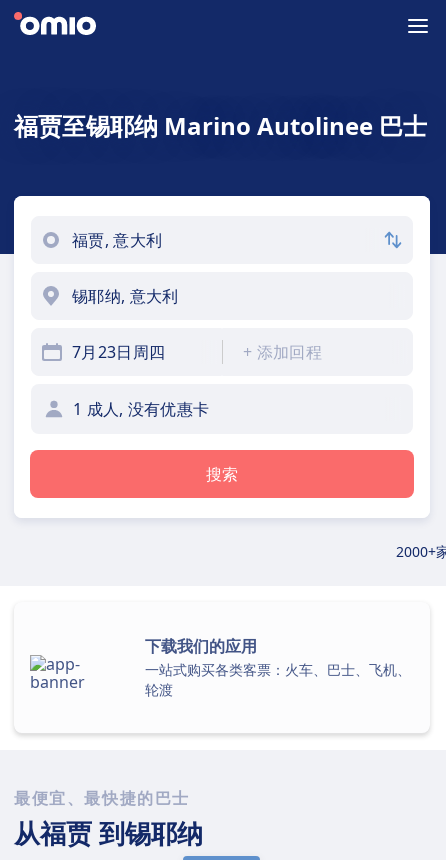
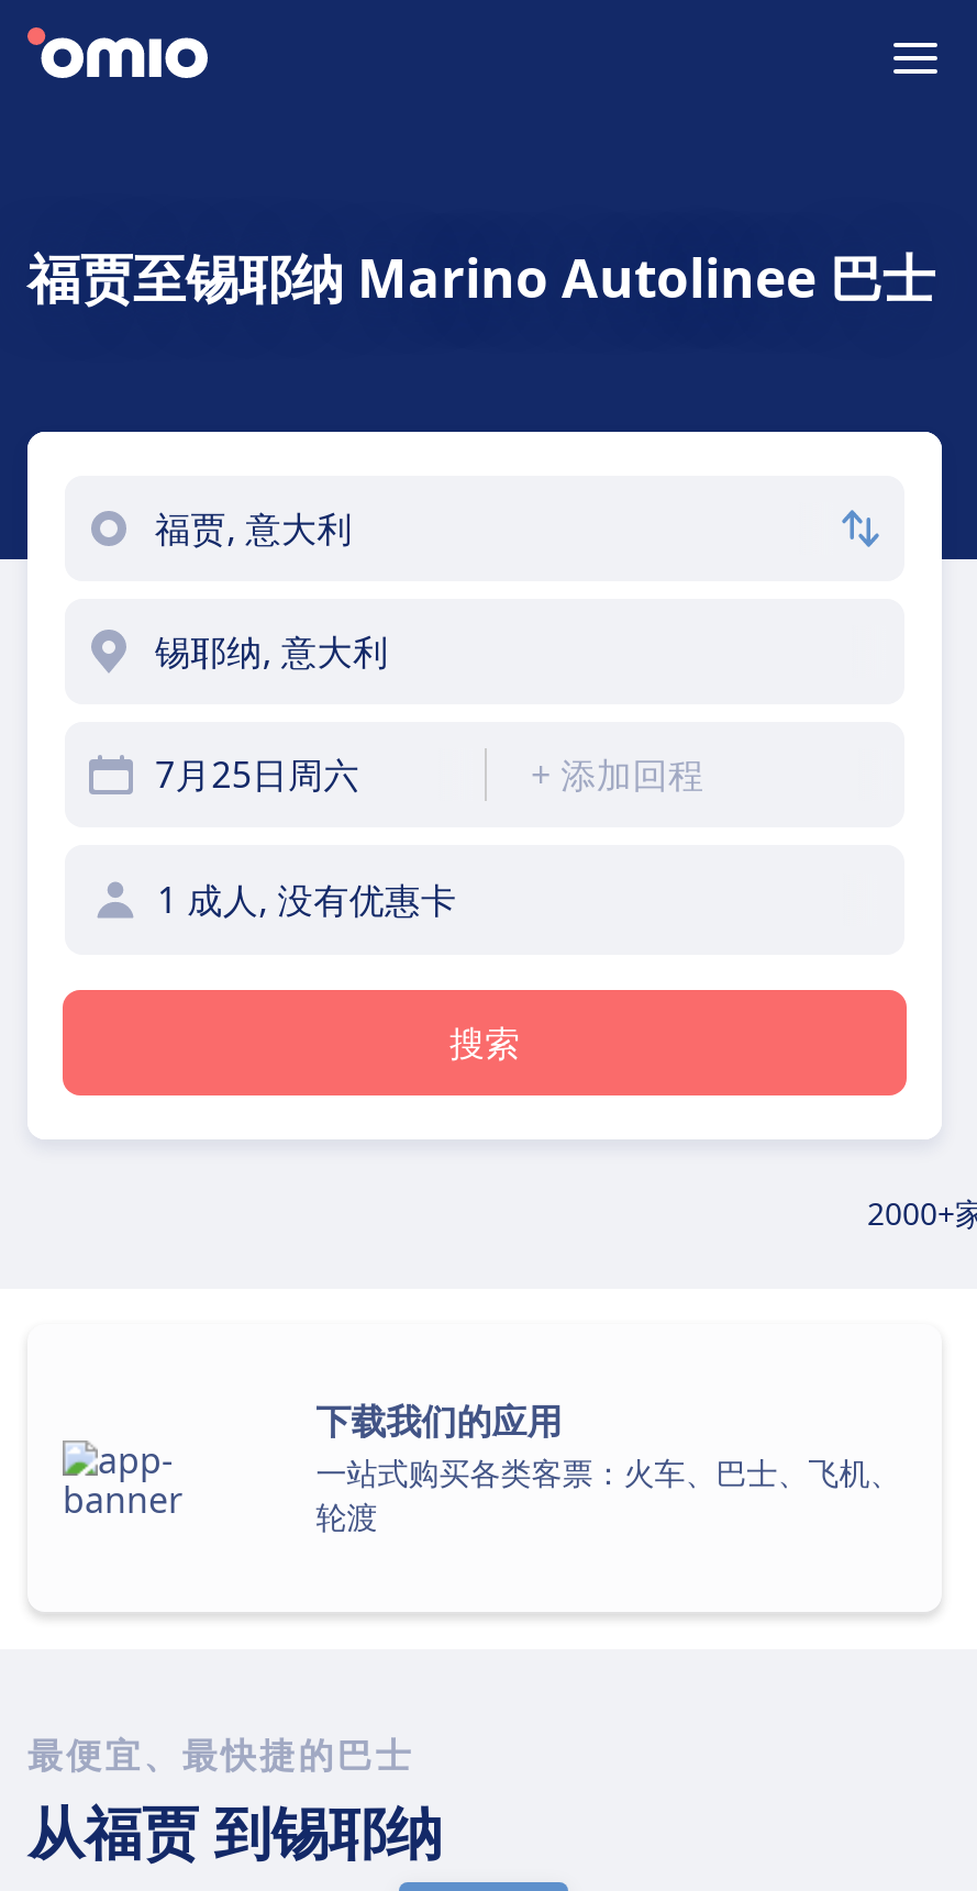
[72,341,165,363] 7月23日周四 -> [155,750,360,799] 7月25日周六

